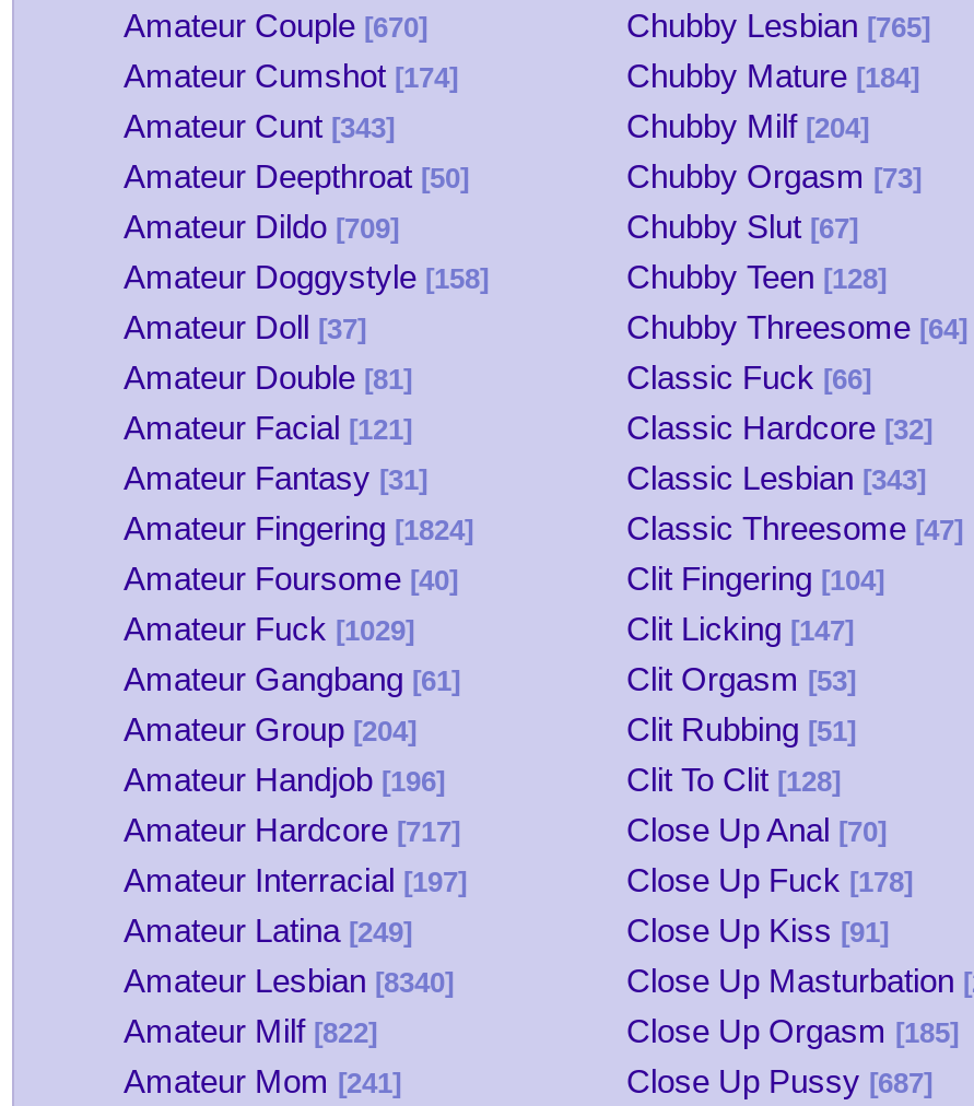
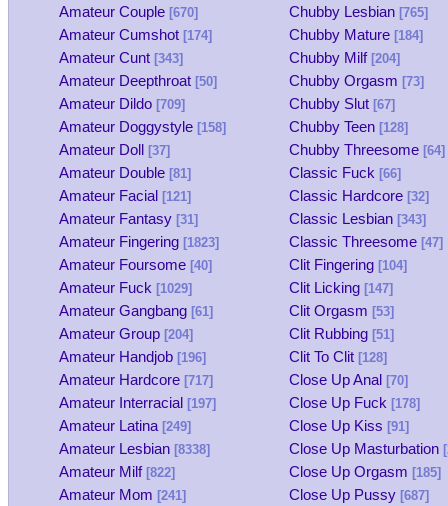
[124,509,473,546] Amateur Fingering [1824] -> [59,233,219,250] Amateur Fingering [1823]
[124,962,454,999] Amateur Lesbian [8340] -> [59,440,210,457] Amateur Lesbian [8338]

